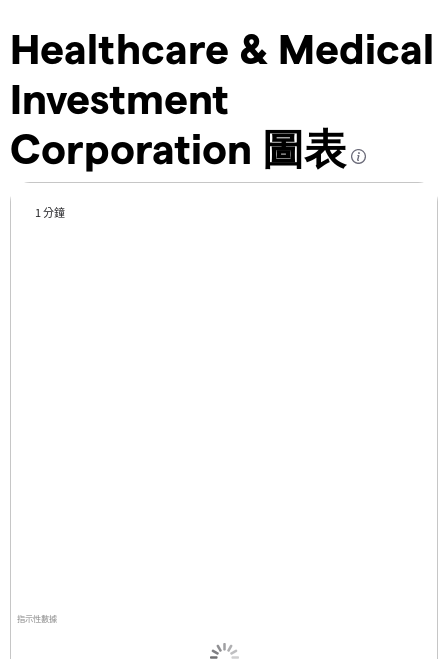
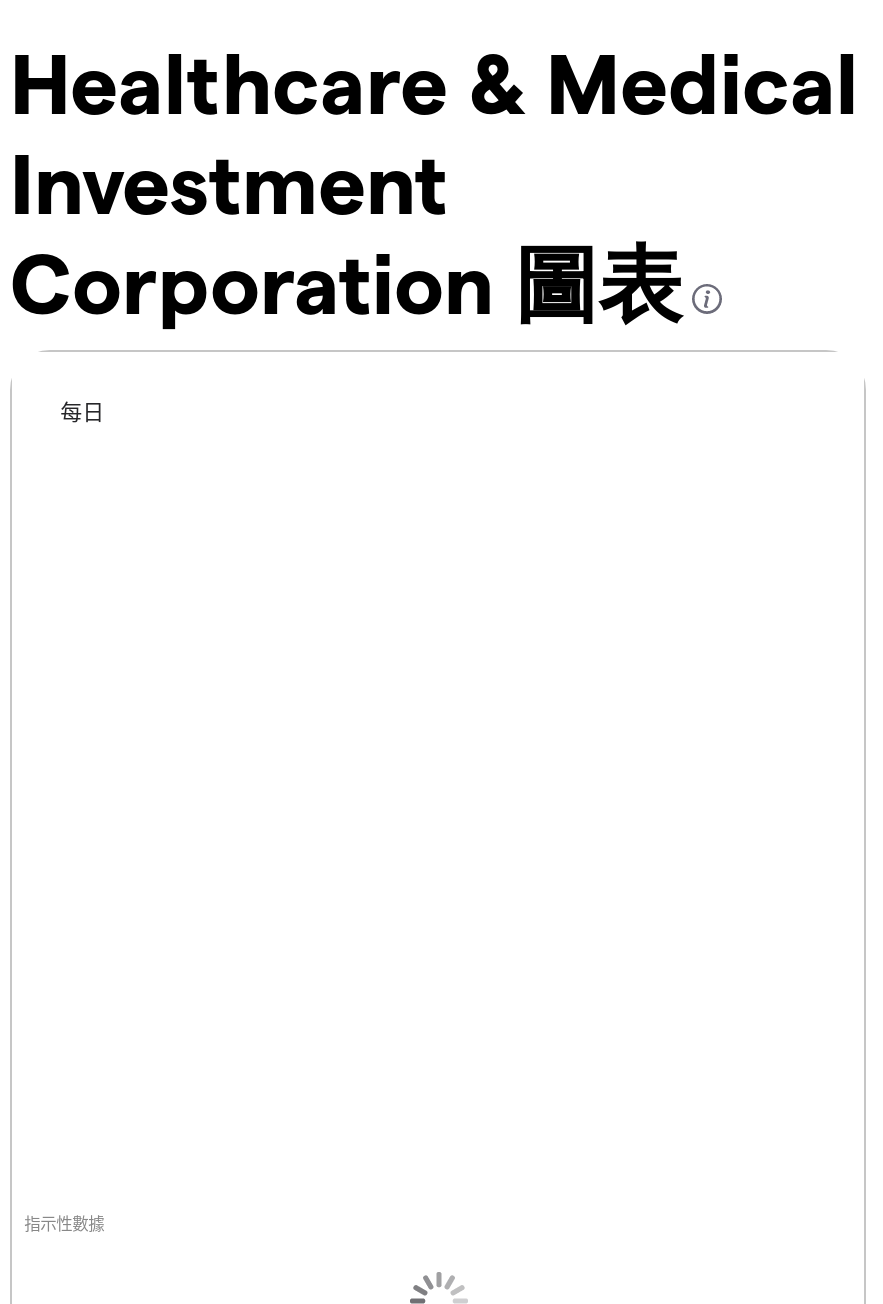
[35,204,65,220] 1 分鐘 -> [60,395,104,427] 每日

